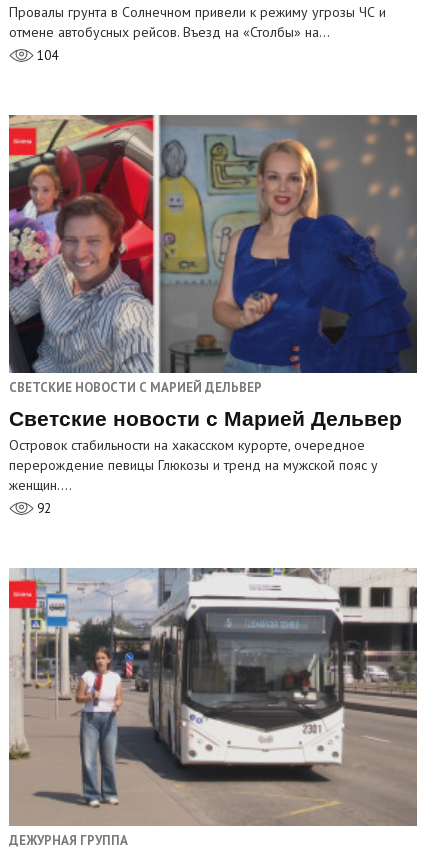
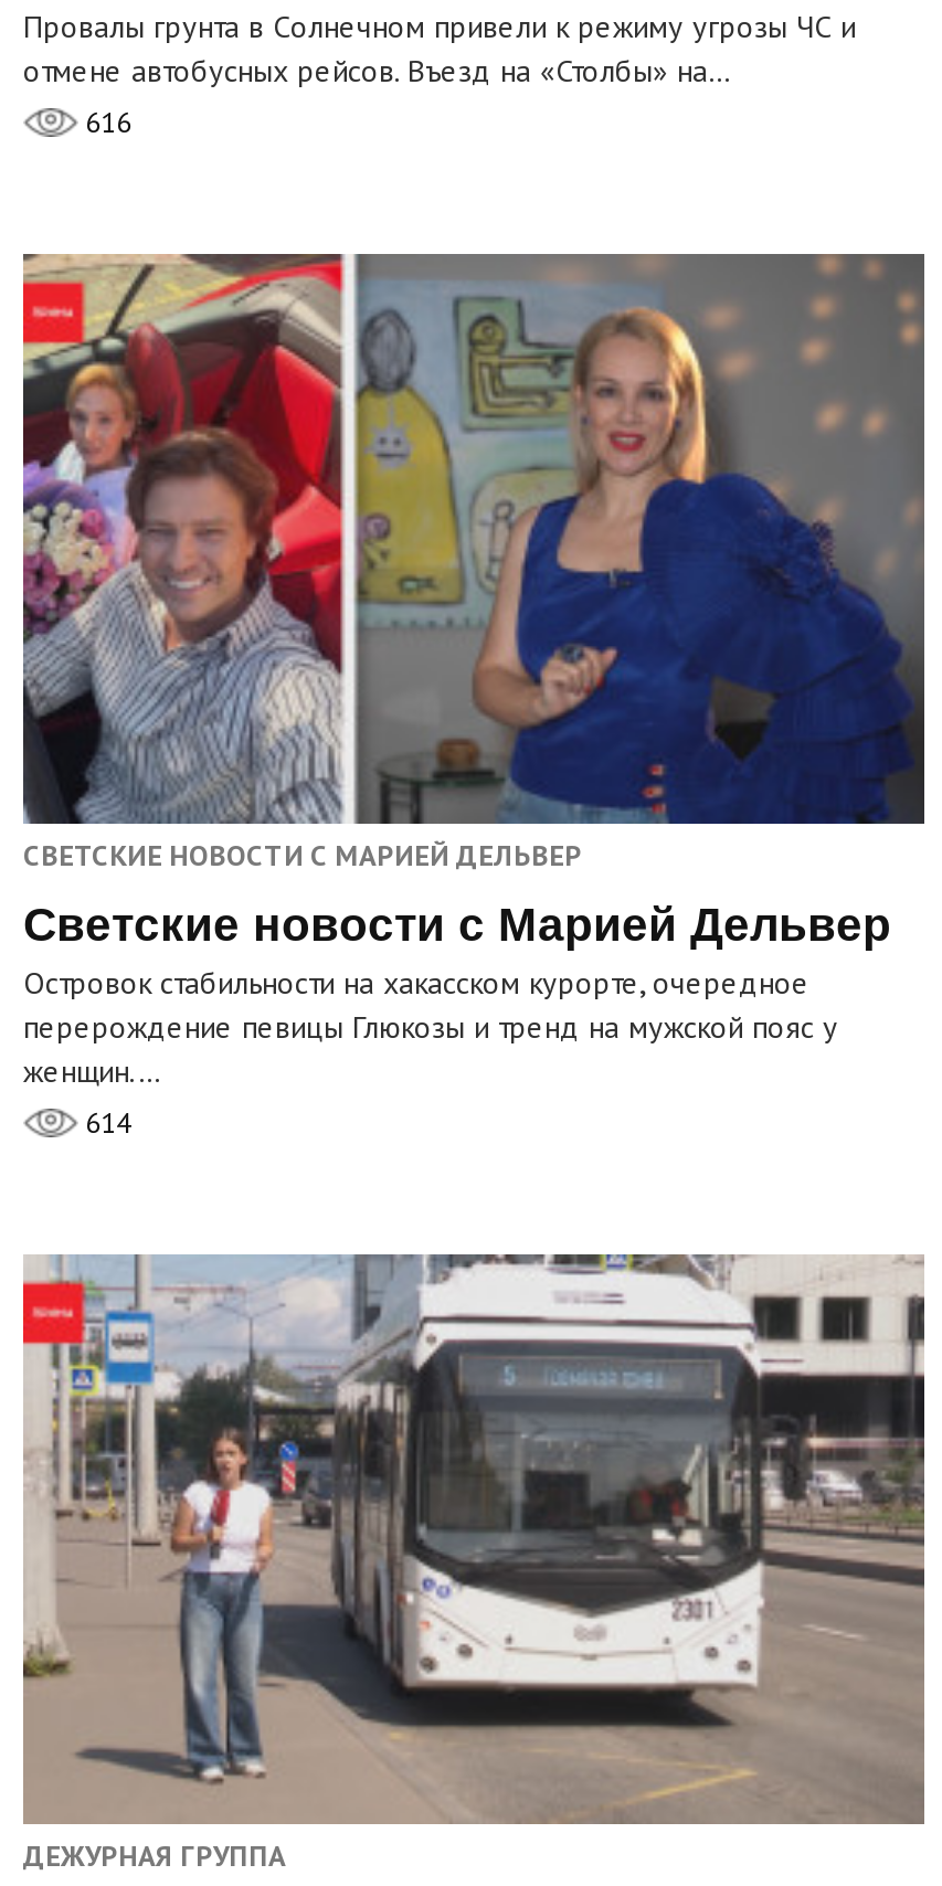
[34,47,58,64] 104 -> [78,104,131,142] 616
[34,500,51,517] 92 -> [78,1105,131,1142] 614

